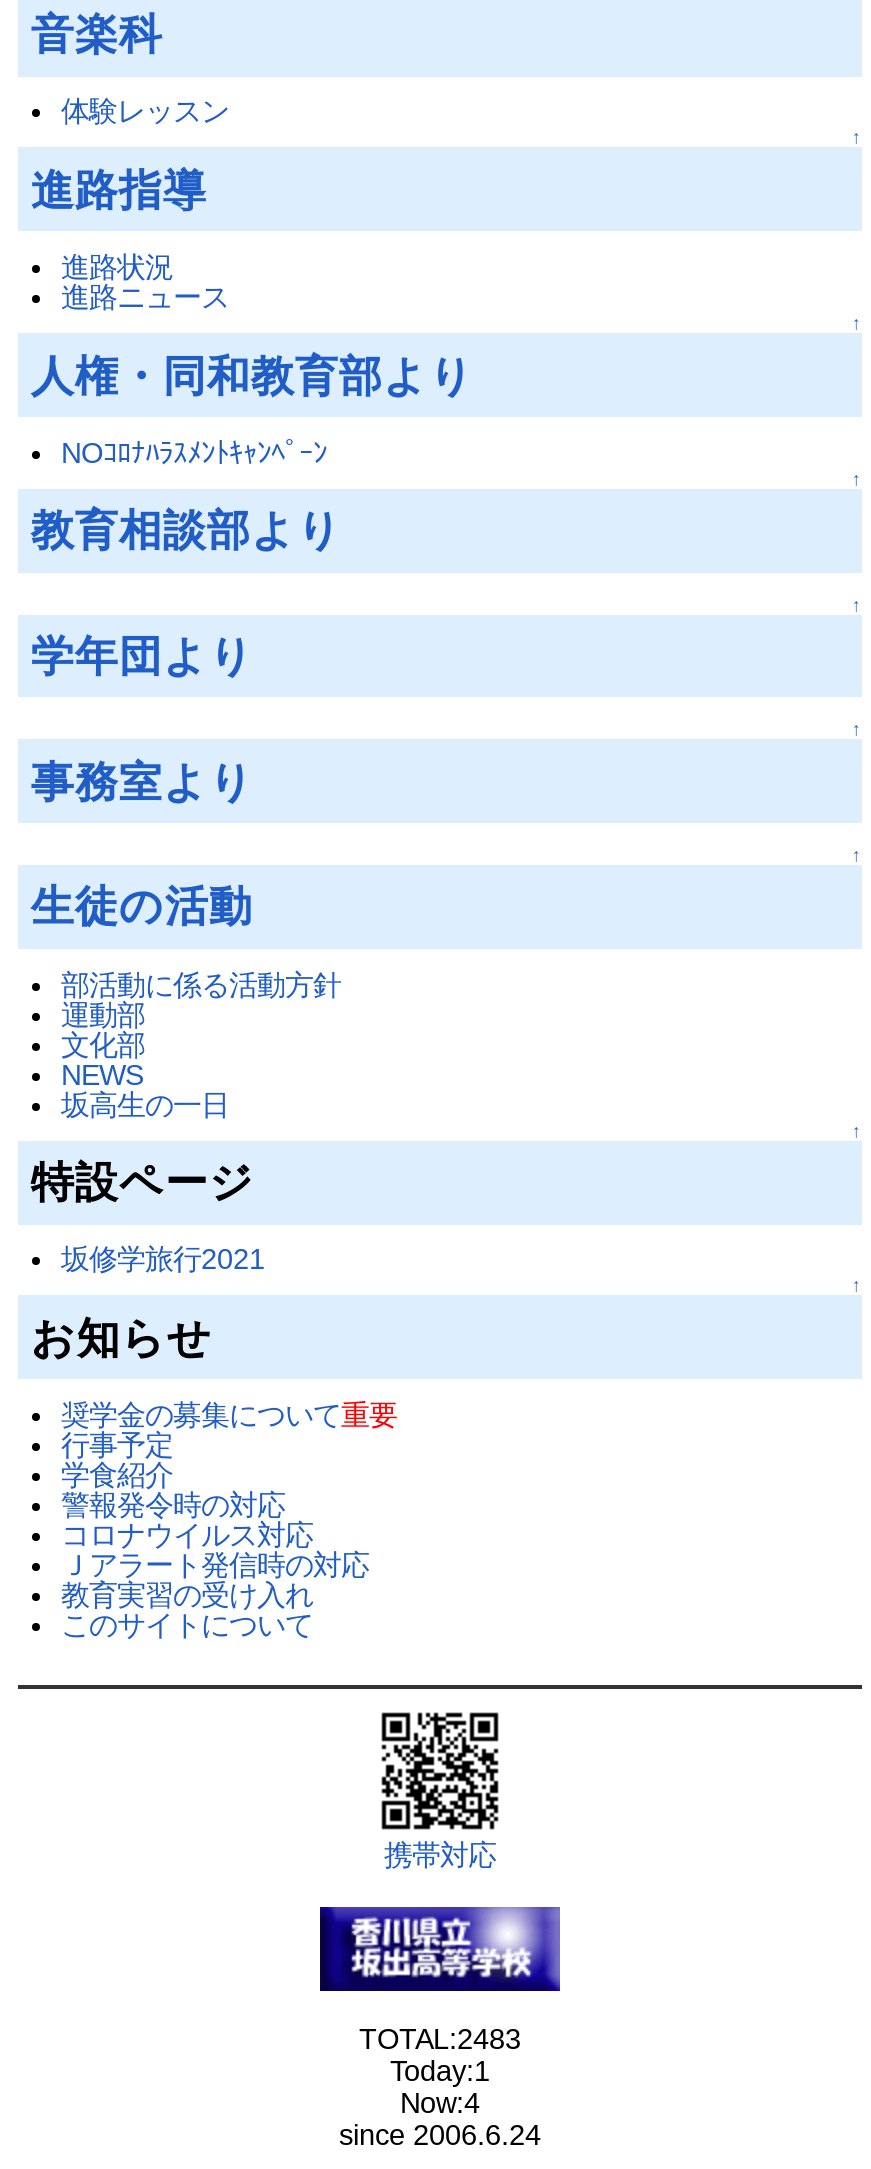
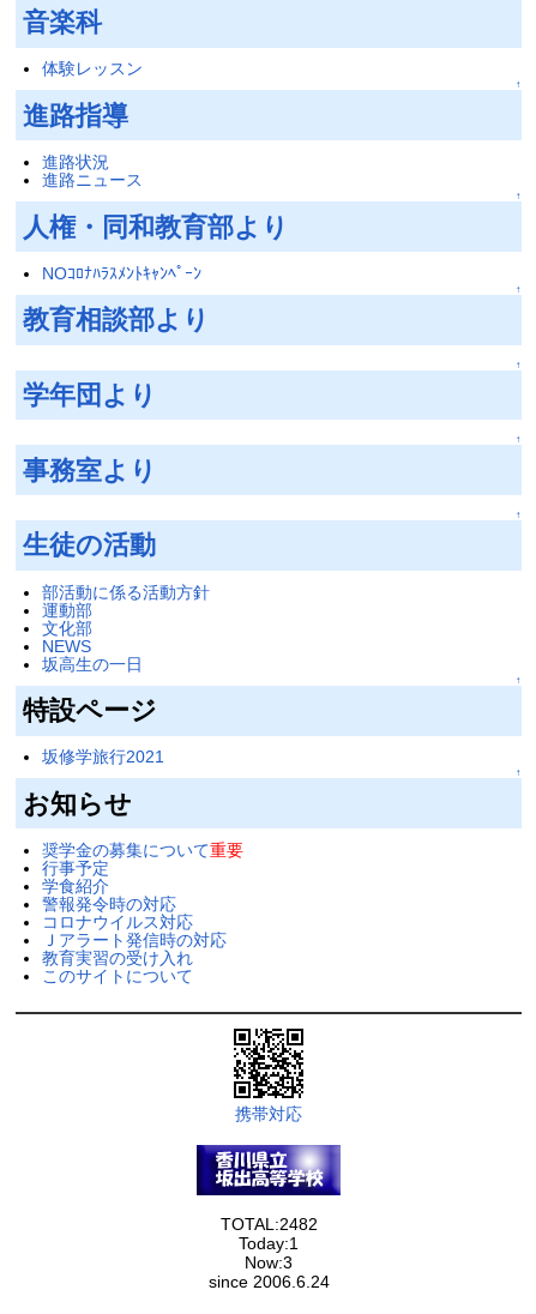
[359,2022,521,2054] TOTAL:2483 -> [220,1214,317,1233] TOTAL:2482
[400,2086,480,2118] Now:4 -> [245,1252,293,1272] Now:3

